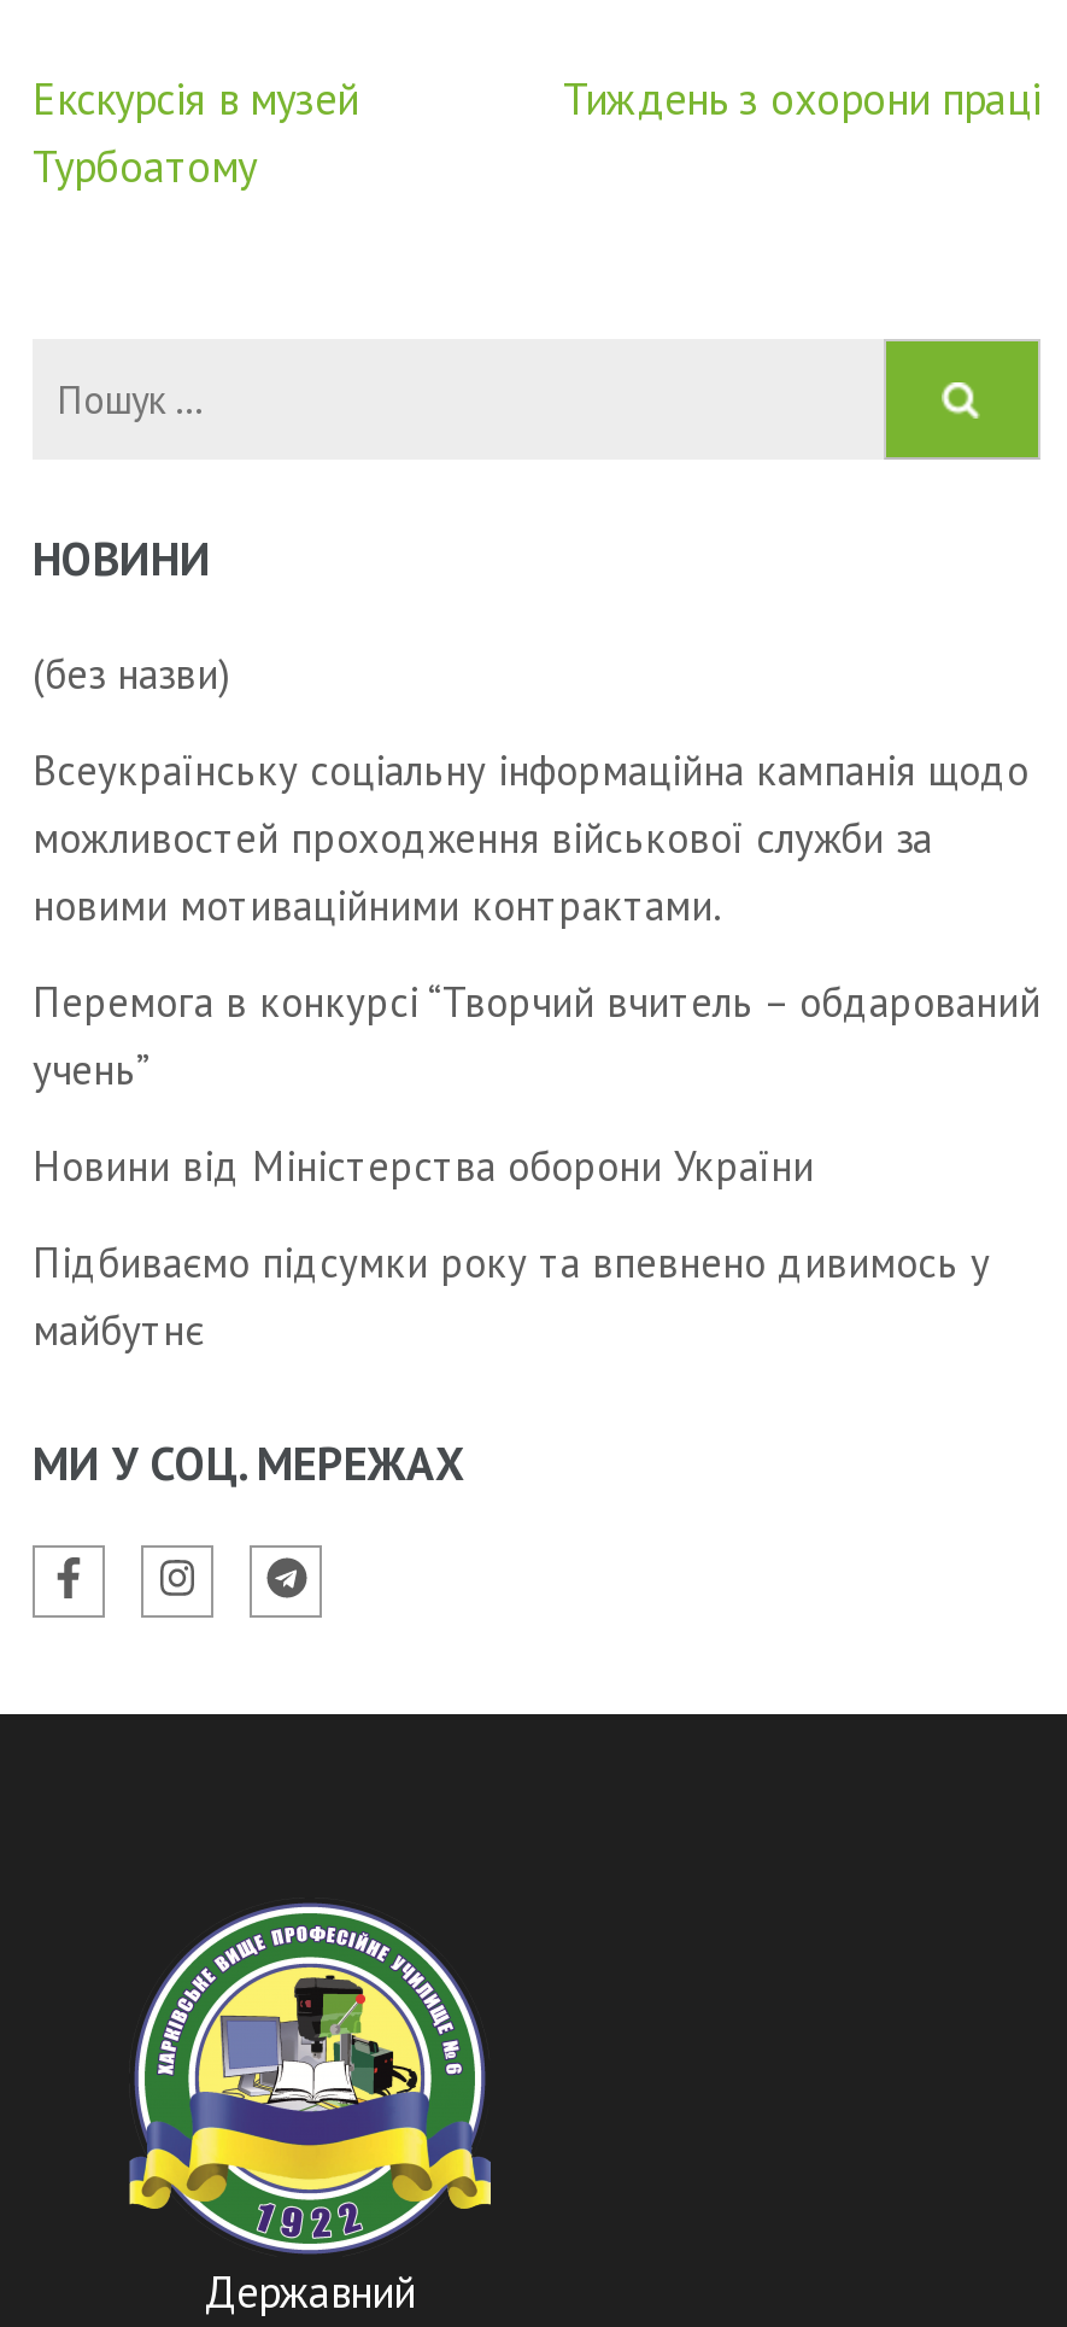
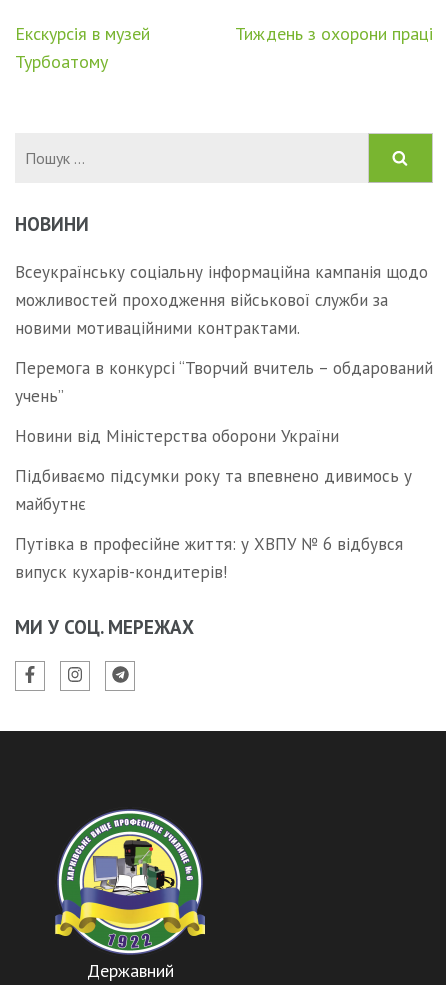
[33,648,230,701] (без назви) -> none
moved [33,745,1040,1358] -> [15,261,433,515]: Всеукраїнську соціальну інформаційна кампанія щодо | можливостей проходження військової служби за | новими мотиваційними контрактами. | Перемога в конкурсі “Творчий вчитель – обдарований | учень” | Новини від Міністерства оборони України | Підбиваємо підсумки року та впевнено дивимось у | майбутнє
none -> [15,533,403,583] Путівка в професійне життя: у ХВПУ № 6 відбувся | випуск кухарів-кондитерів!

